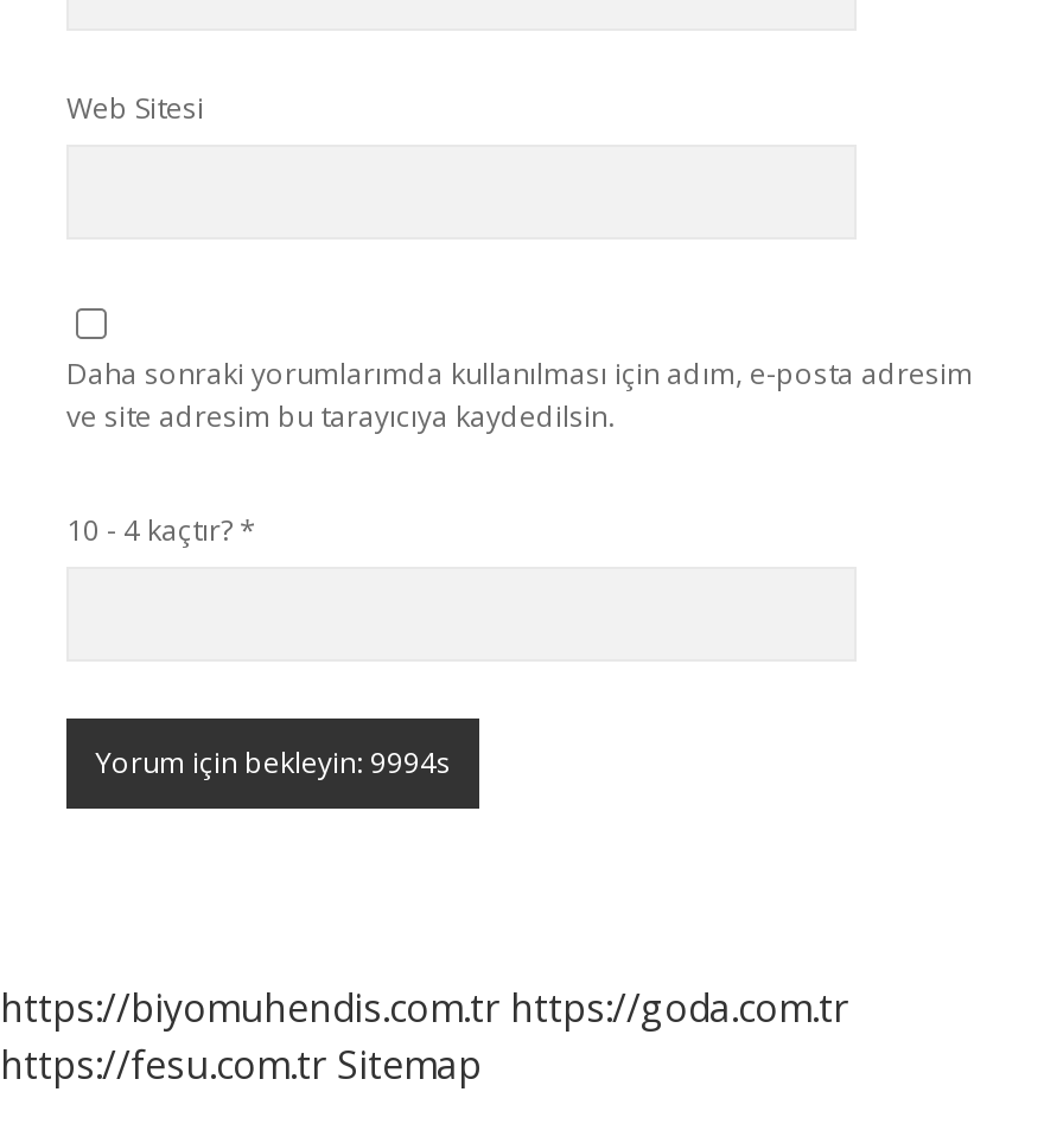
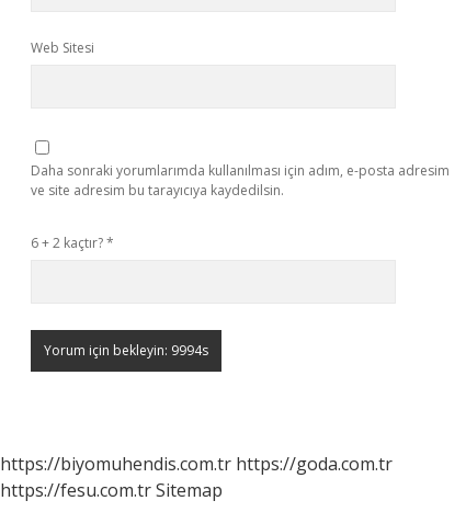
[66,510,256,550] 10 - 4 kaçtır? * -> [31,234,114,252] 6 + 2 kaçtır? *

